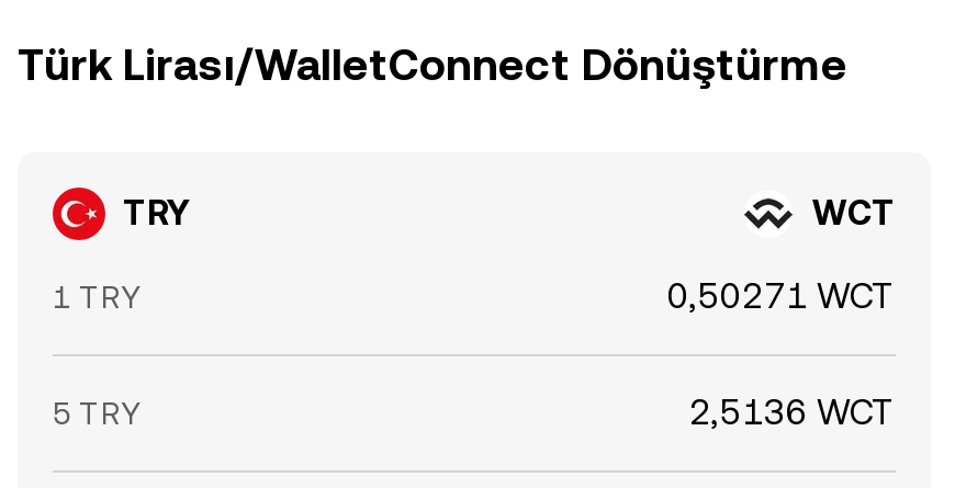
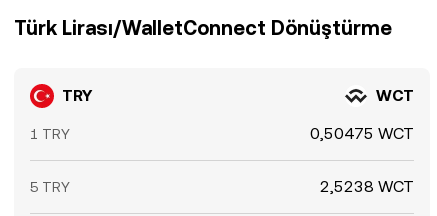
[667,275,896,317] 0,50271 WCT -> [310,124,414,143] 0,50475 WCT
[689,391,896,433] 2,5136 WCT -> [320,177,414,196] 2,5238 WCT

